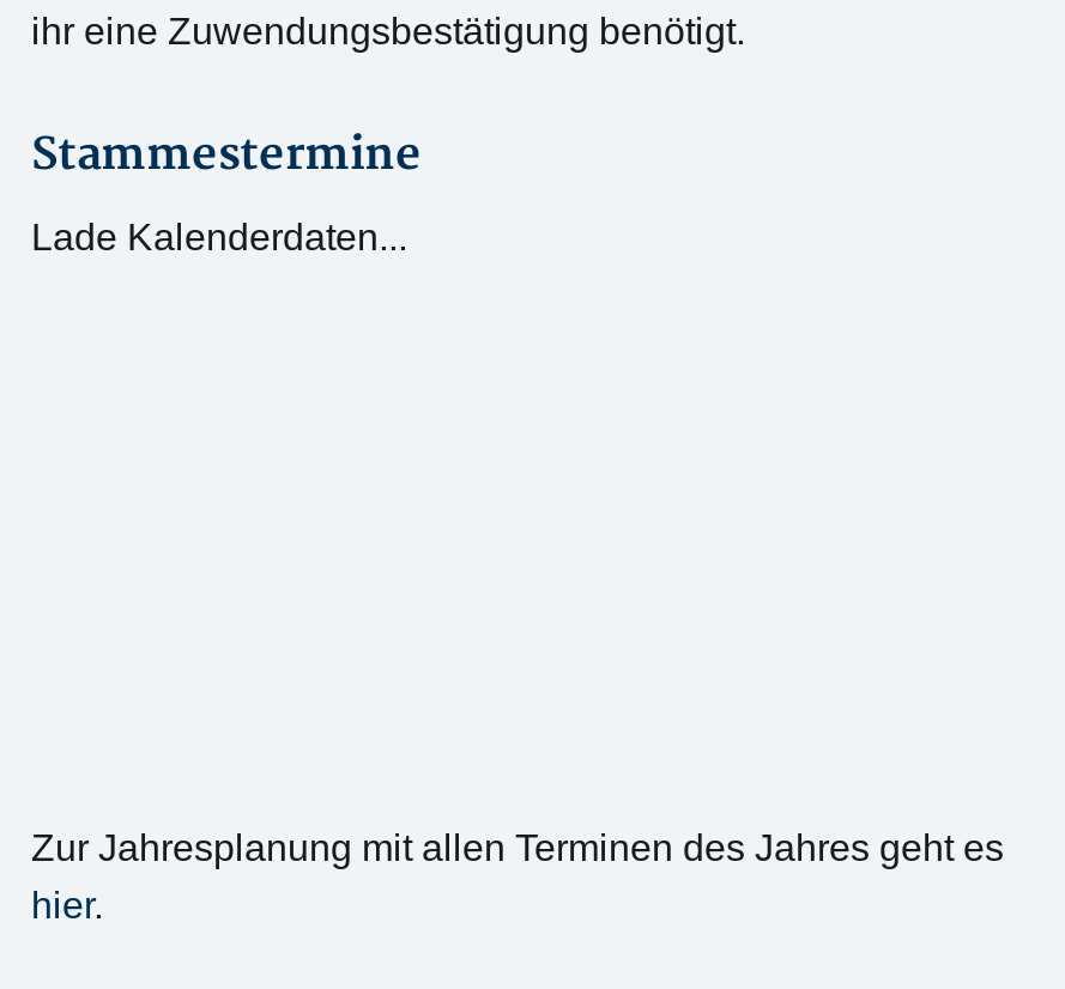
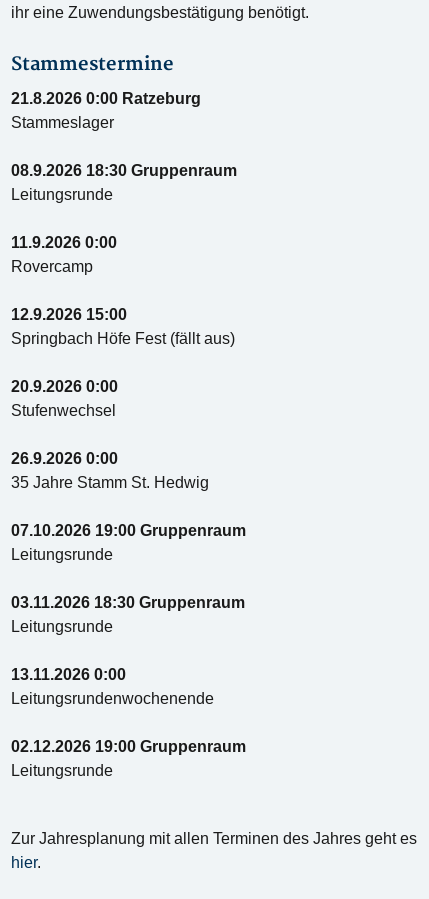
[31,216,407,257] Lade Kalenderdaten... -> [11,90,246,779] 21.8.2026 0:00 Ratzeburg | Stammeslager | 08.9.2026 18:30 Gruppenraum | Leitungsrunde | 11.9.2026 0:00 | Rovercamp | 12.9.2026 15:00 | Springbach Höfe Fest (fällt aus) | 20.9.2026 0:00 | Stufenwechsel | 26.9.2026 0:00 | 35 Jahre Stamm St. Hedwig | 07.10.2026 19:00 Gruppenraum | Leitungsrunde | 03.11.2026 18:30 Gruppenraum | Leitungsrunde | 13.11.2026 0:00 | Leitungsrundenwochenende | 02.12.2026 19:00 Gruppenraum | Leitungsrunde

